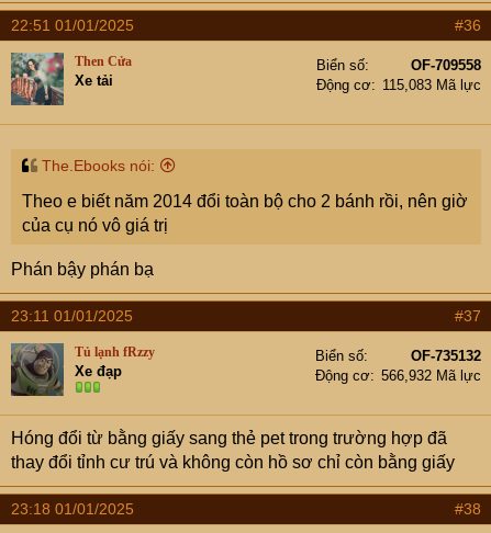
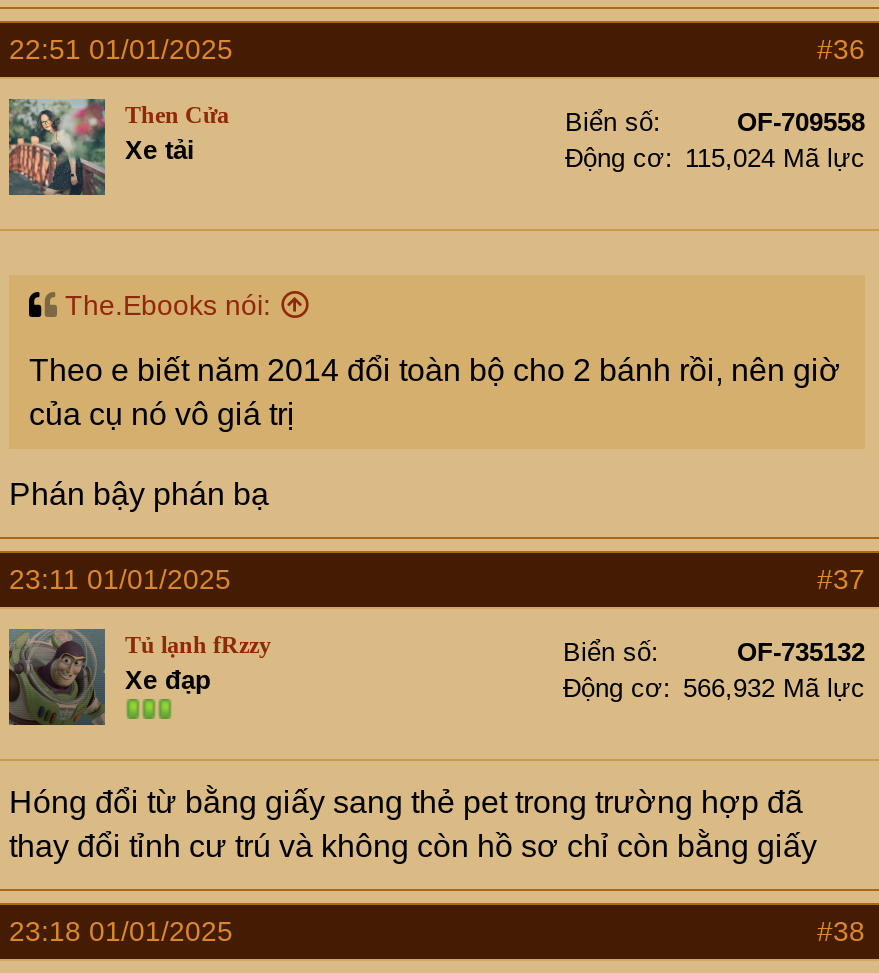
[316,77,481,94] Động cơ 115,083 Mã lực -> [565,144,865,174] Động cơ 115,024 Mã lực

